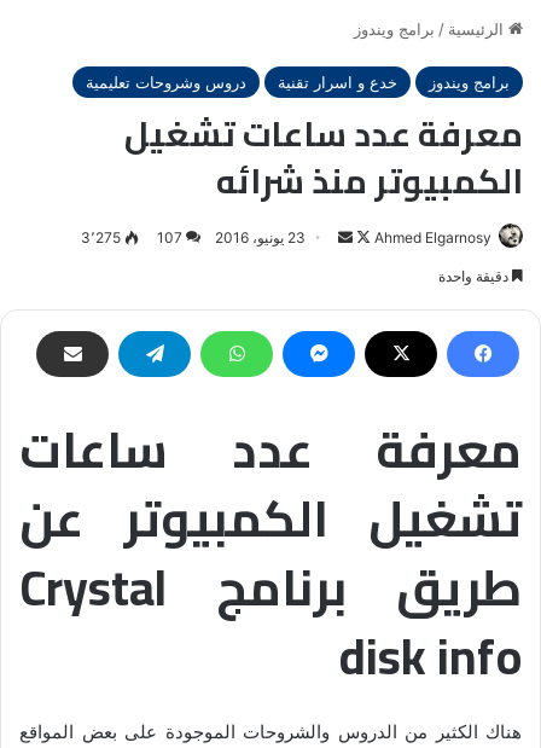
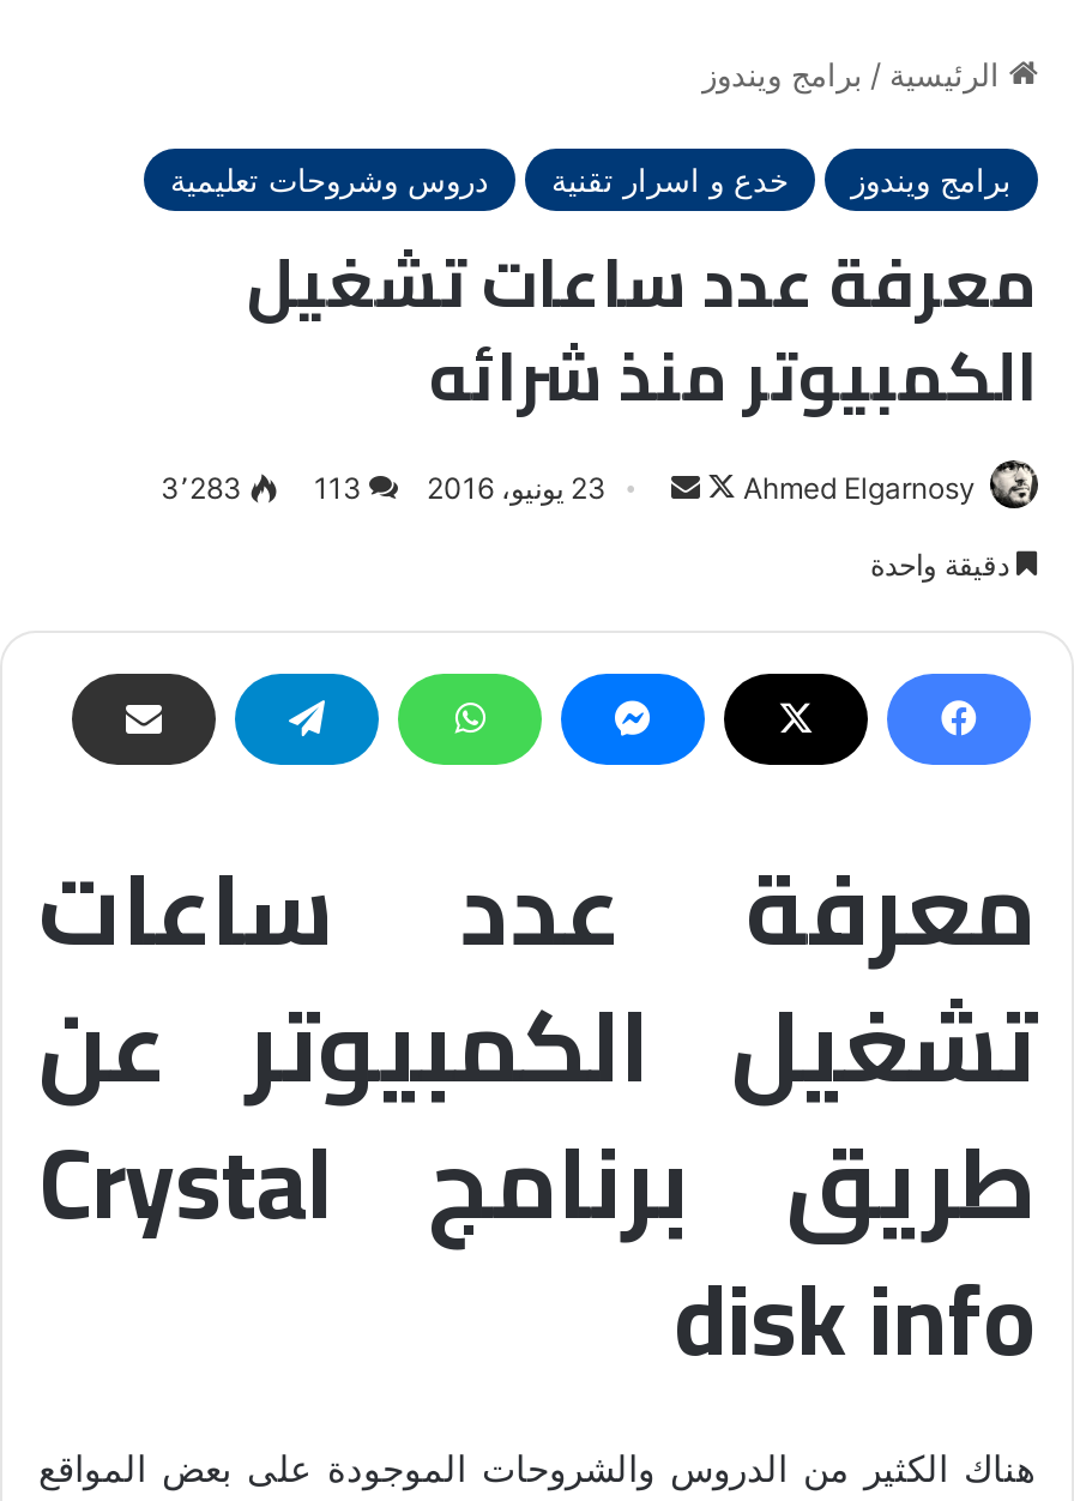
[81,228,121,247] 3٬275 -> [161,470,242,506] 3٬283
[157,228,182,247] 107 -> [314,470,362,506] 113

